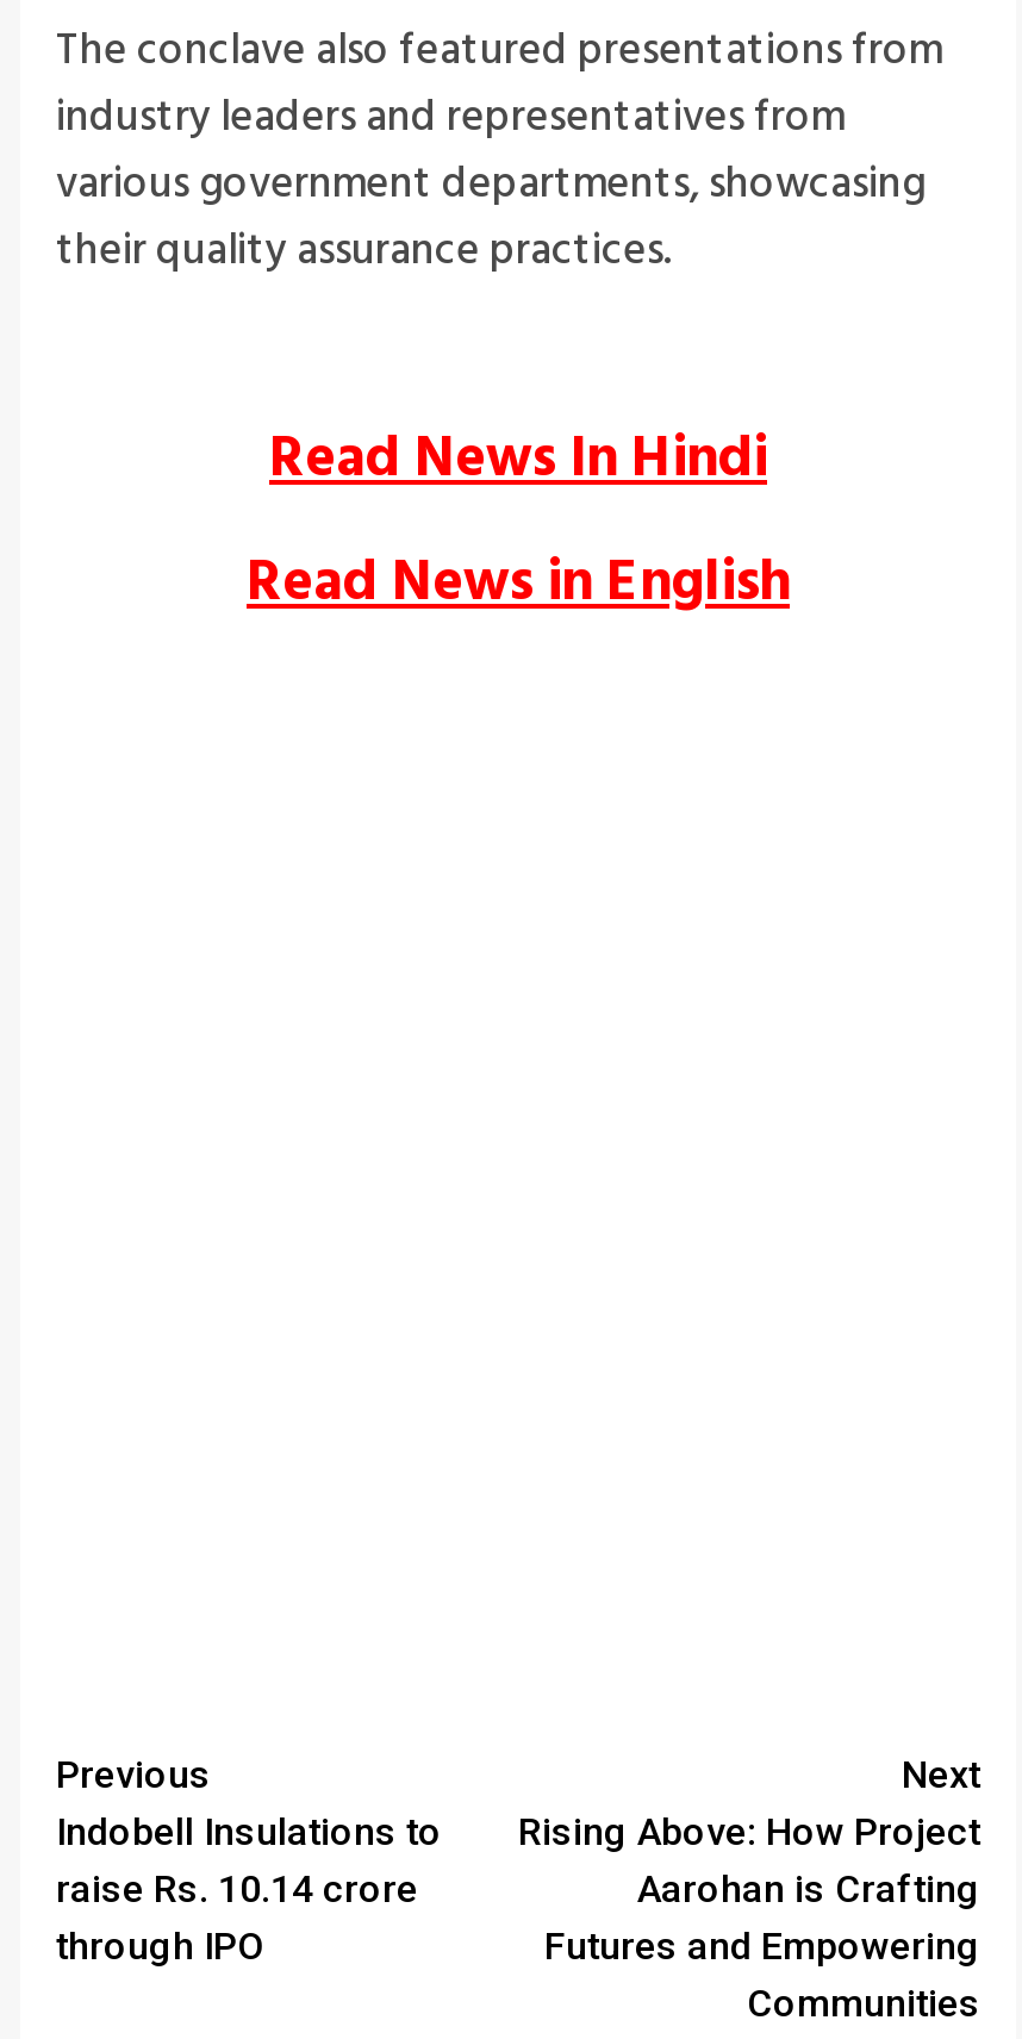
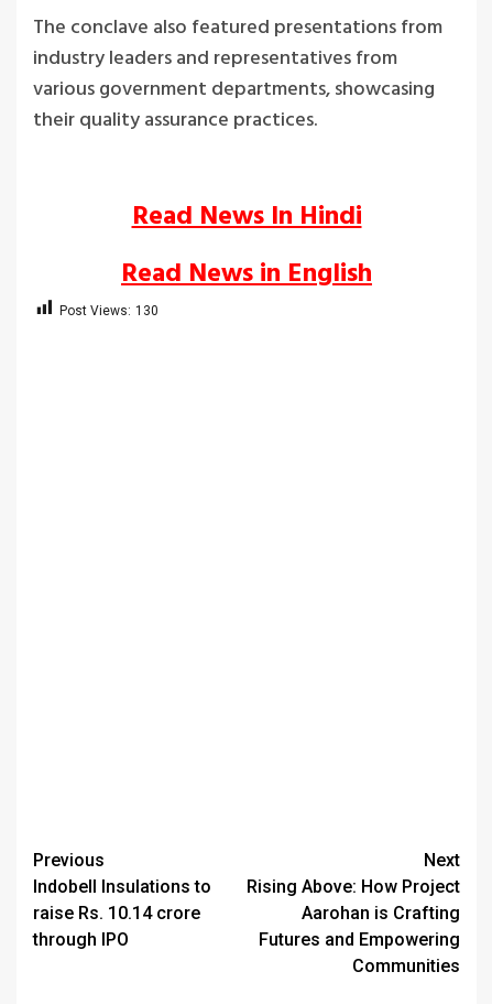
none -> [59,303,158,318] Post Views: 130

